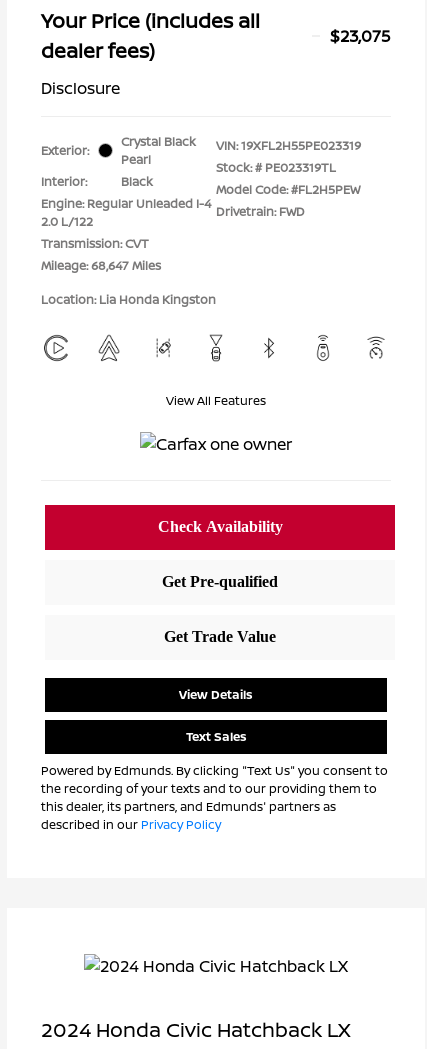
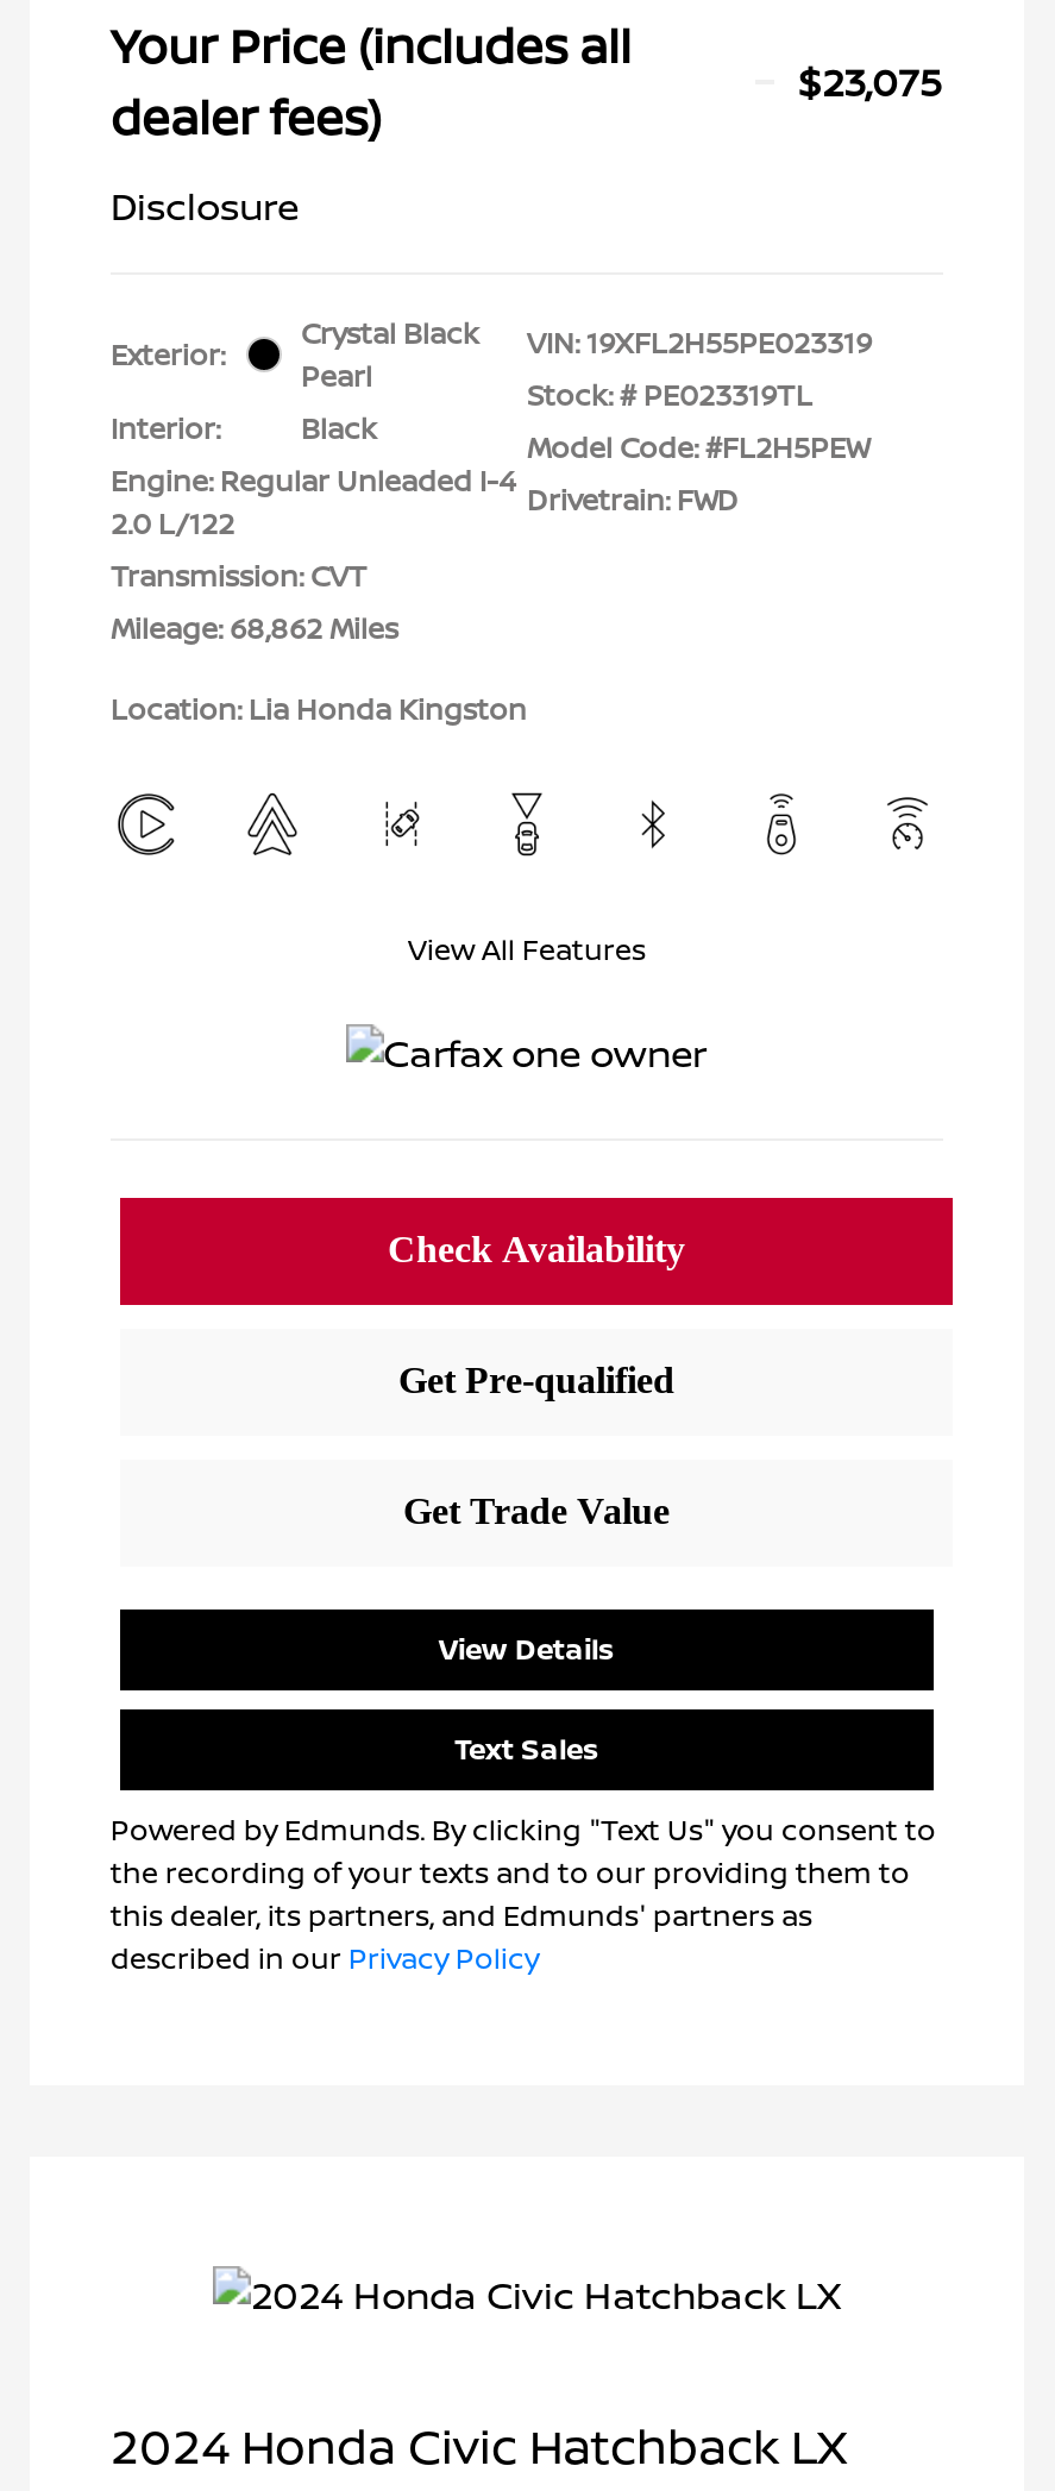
[41,257,161,274] Mileage: 68,647 Miles -> [111,608,398,648] Mileage: 68,862 Miles

